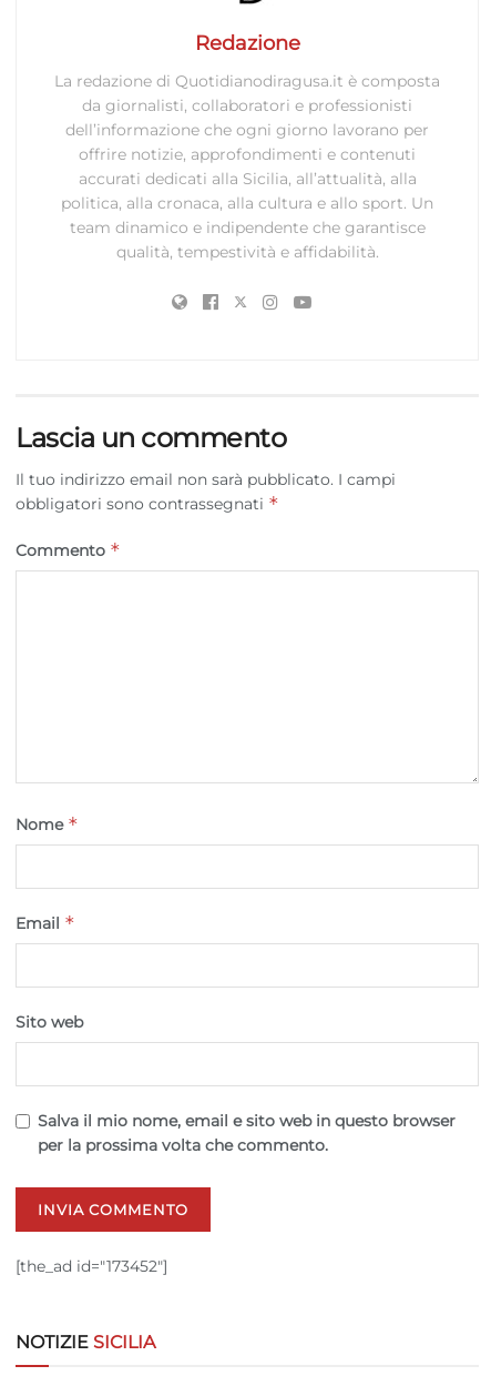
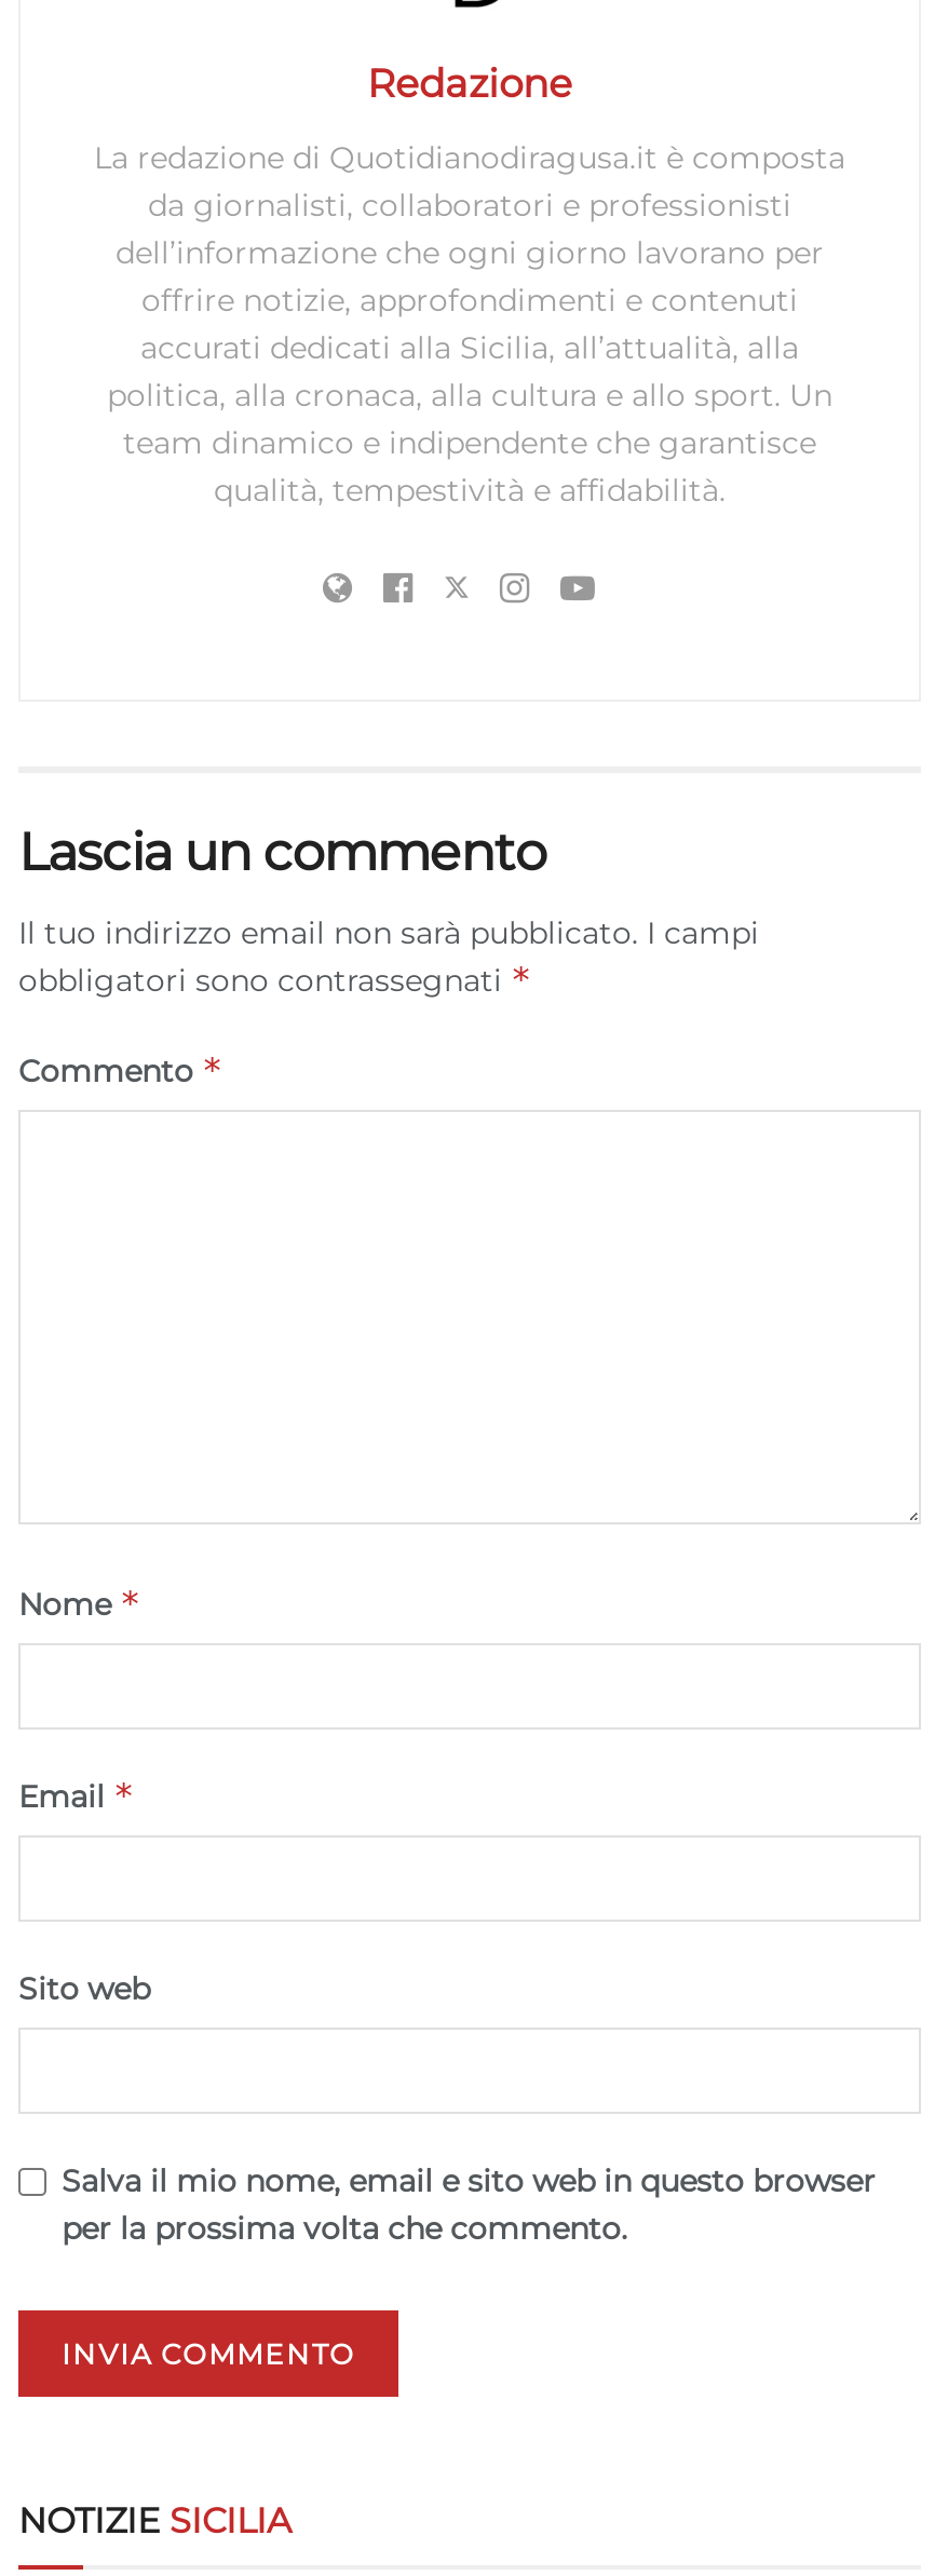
[16,1256,167,1276] [the_ad id="173452"] -> none

